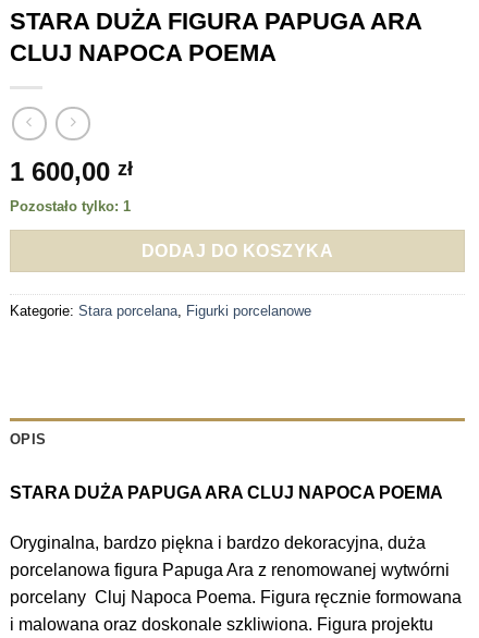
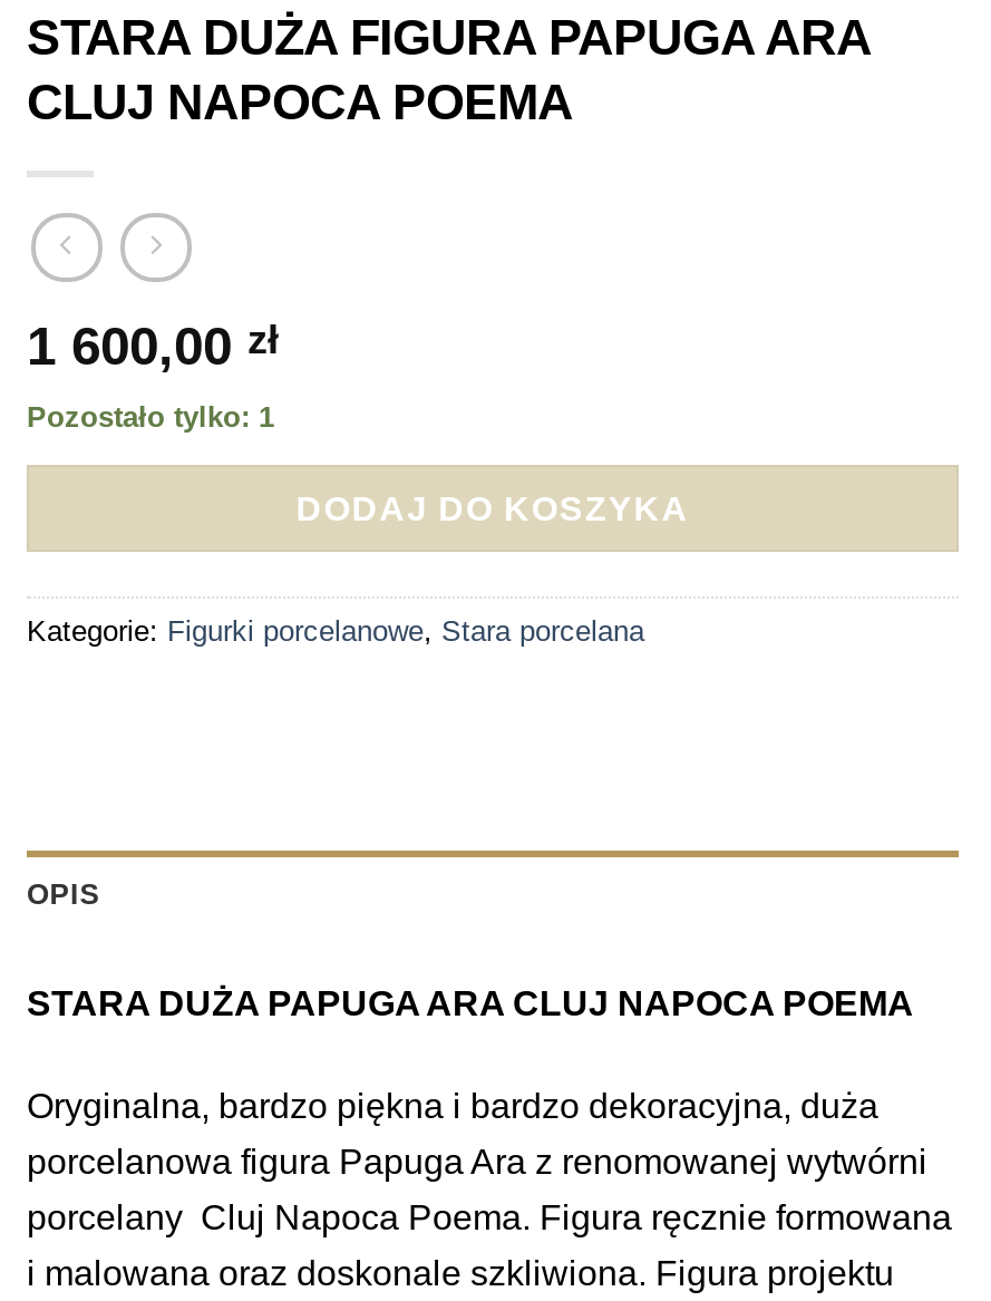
[10,303,311,319] Kategorie: Stara porcelana, Figurki porcelanowe -> [27,615,644,649] Kategorie: Figurki porcelanowe, Stara porcelana

